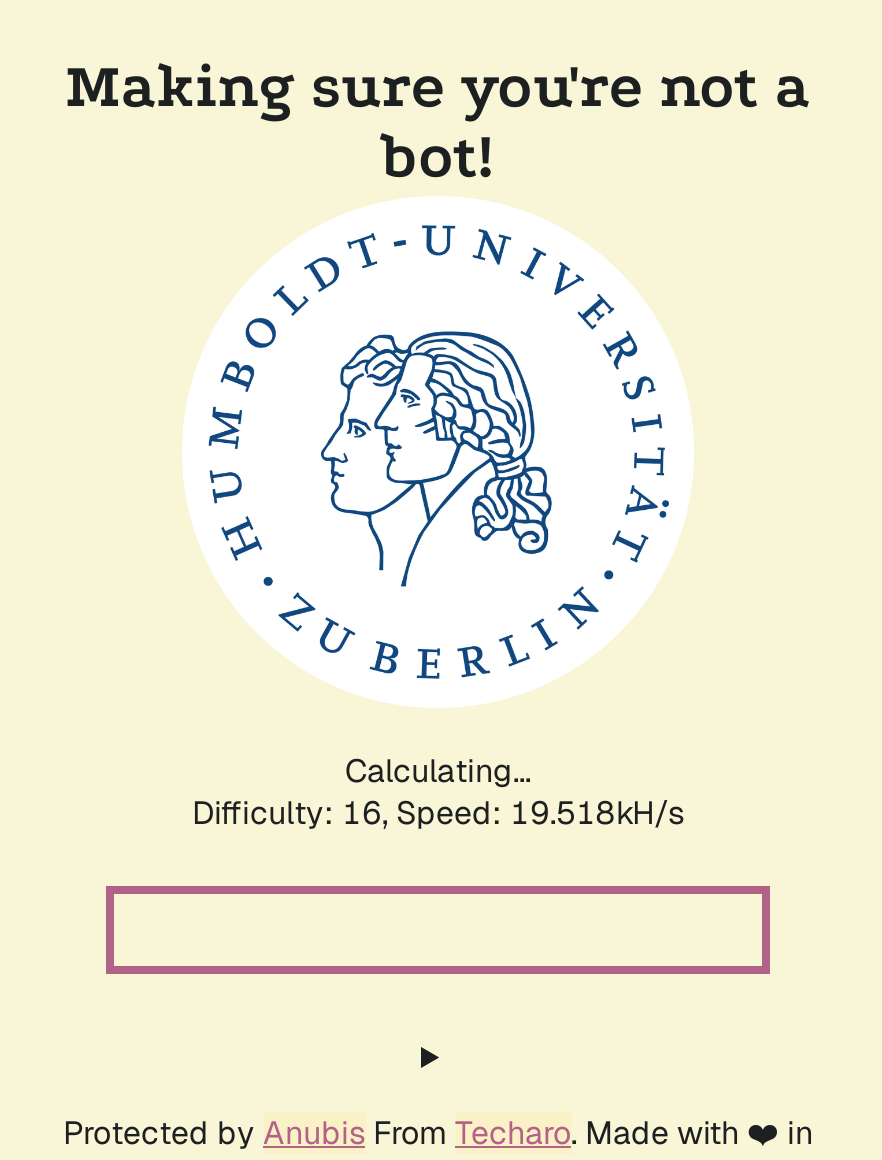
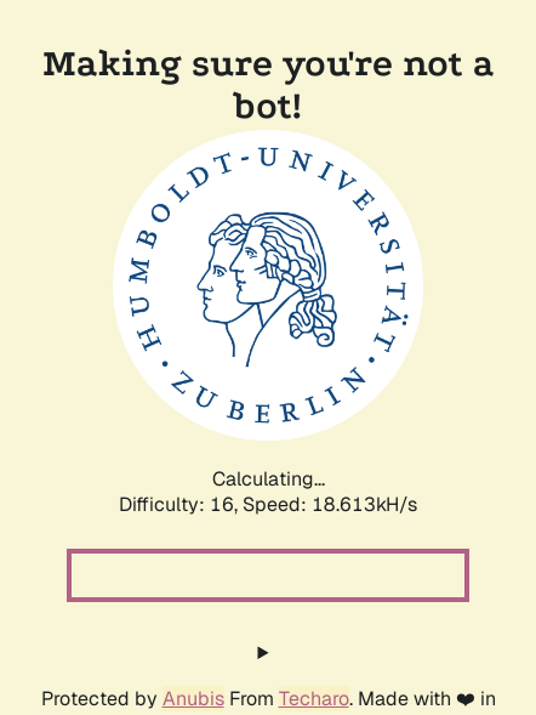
[192,792,684,834] Difficulty: 16, Speed: 19.518kH/s -> [119,492,417,517] Difficulty: 16, Speed: 18.613kH/s

